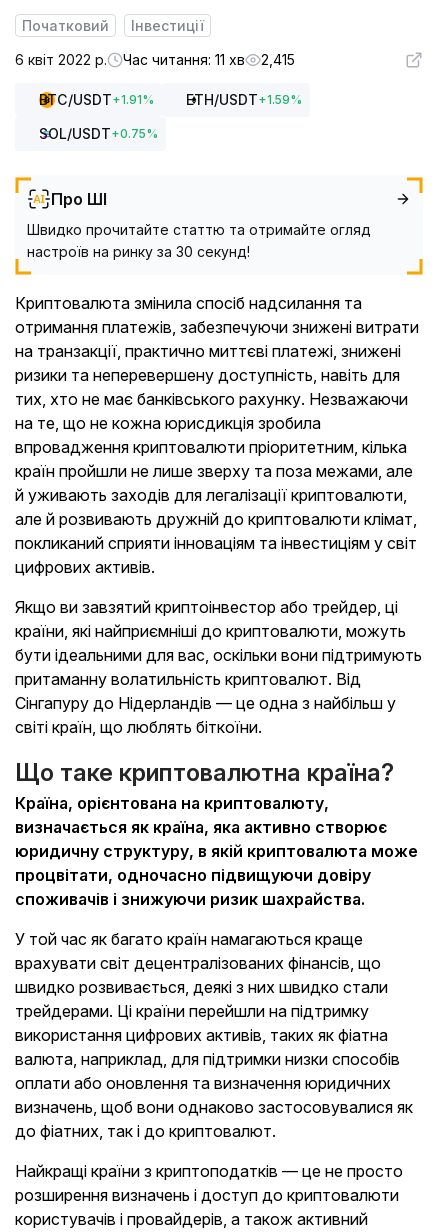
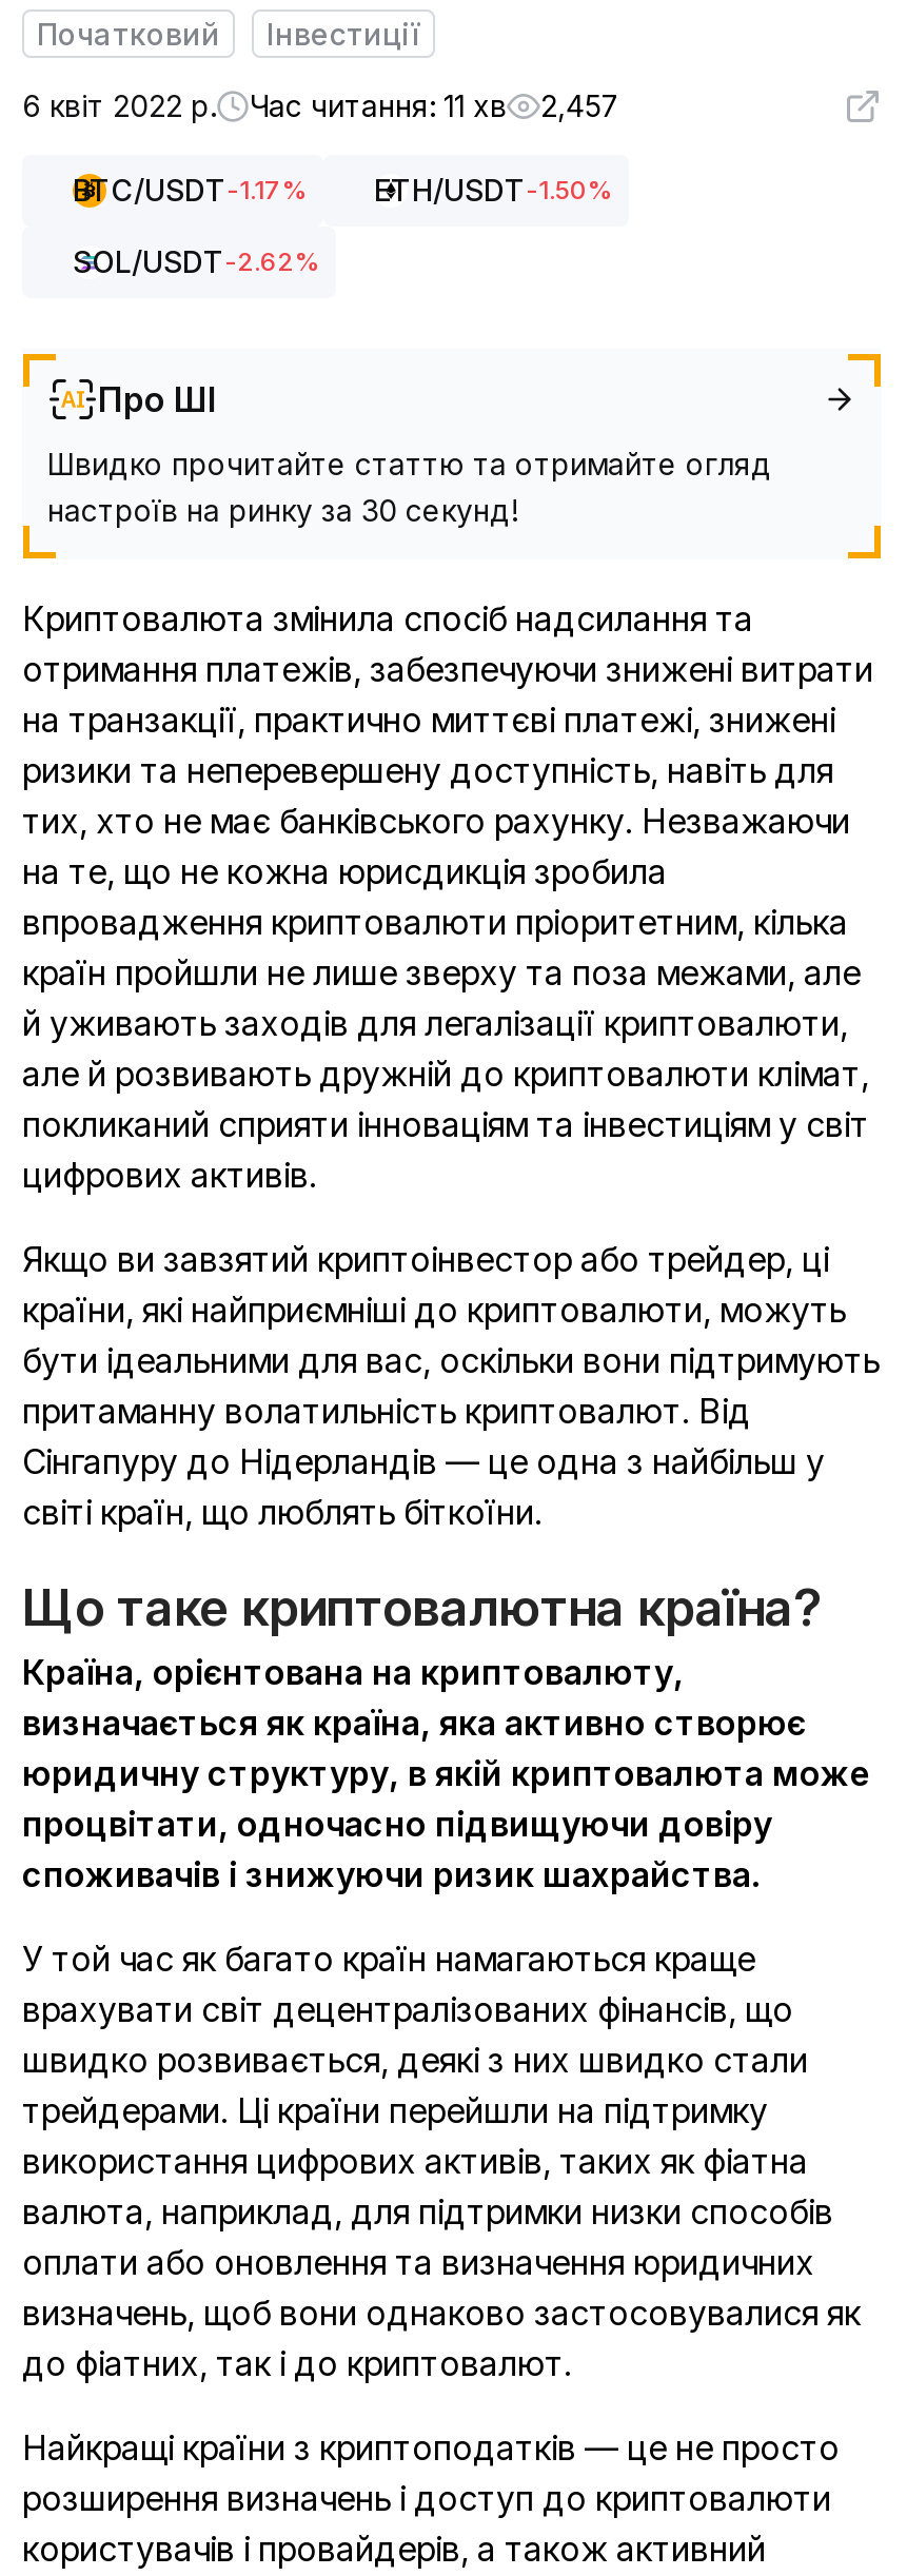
[261,51,295,68] 2,415 -> [540,87,620,123] 2,457
[39,91,302,108] BTC/USDT + 1.91% | ETH/USDT + 1.59% -> [73,172,612,208] BTC/USDT-1.17% | ETH/USDT-1.50%
[39,125,158,142] SOL/USDT + 0.75% -> [73,243,319,279] SOL/USDT-2.62%

